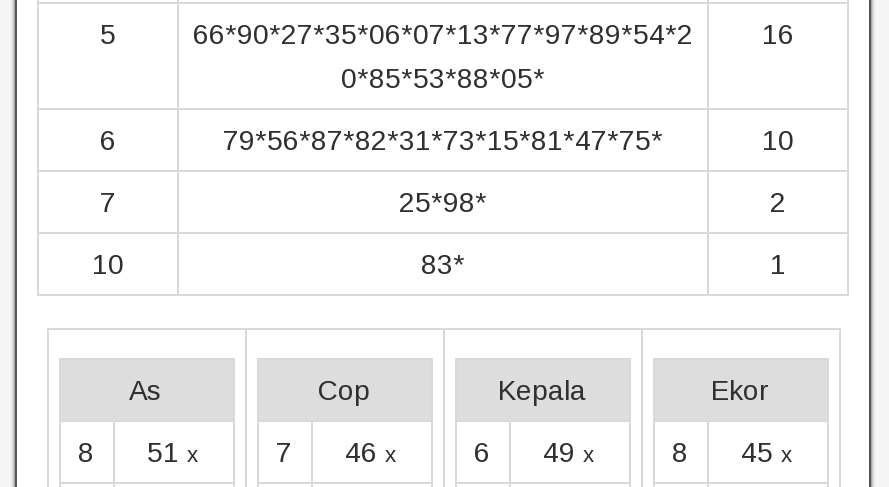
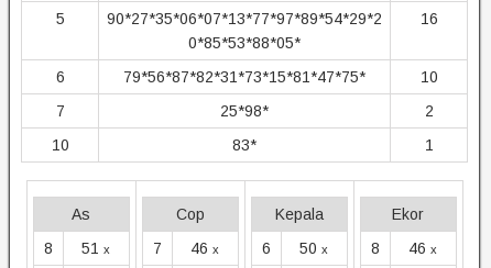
[193,18,693,50] 66*90*27*35*06*07*13*77*97*89*54*2 -> [107,10,382,27] 90*27*35*06*07*13*77*97*89*54*29*2
[474,436,595,468] 6 49 x -> [261,239,328,257] 6 50 x
[672,436,793,468] 8 45 x -> [370,239,437,257] 8 46 x

